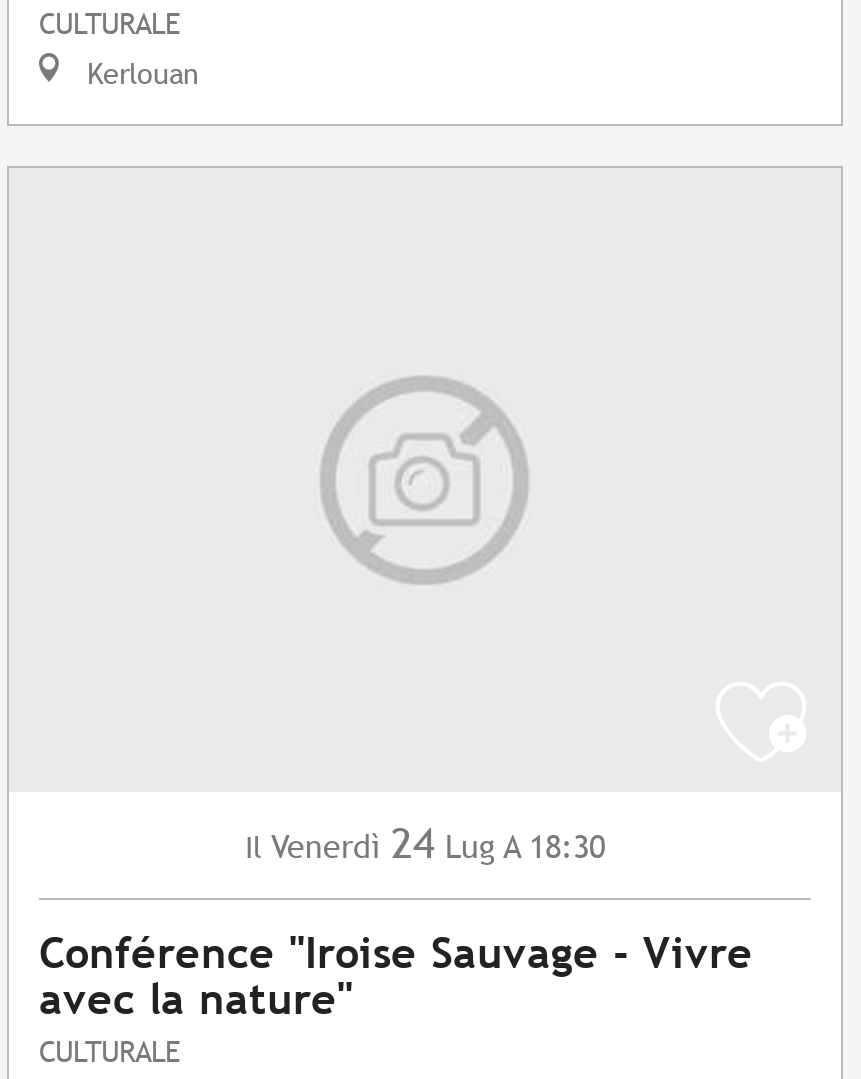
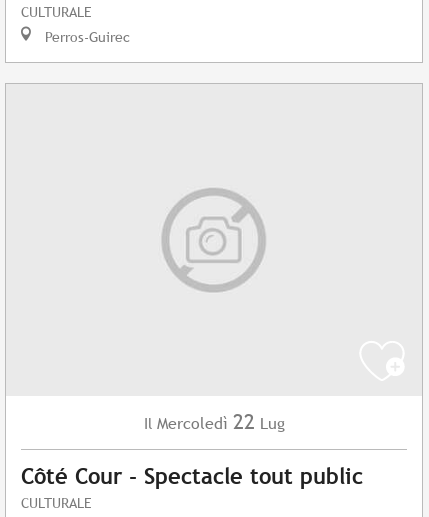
[79,57,199,91] Kerlouan -> [41,28,130,45] Perros-Guirec
[245,819,605,869] Il Venerdì 24 Lug A 18:30 -> [143,409,284,434] Il Mercoledì 22 Lug
[39,929,753,1025] Conférence "Iroise Sauvage - Vivre | avec la nature" -> [21,464,363,489] Côté Cour - Spectacle tout public

